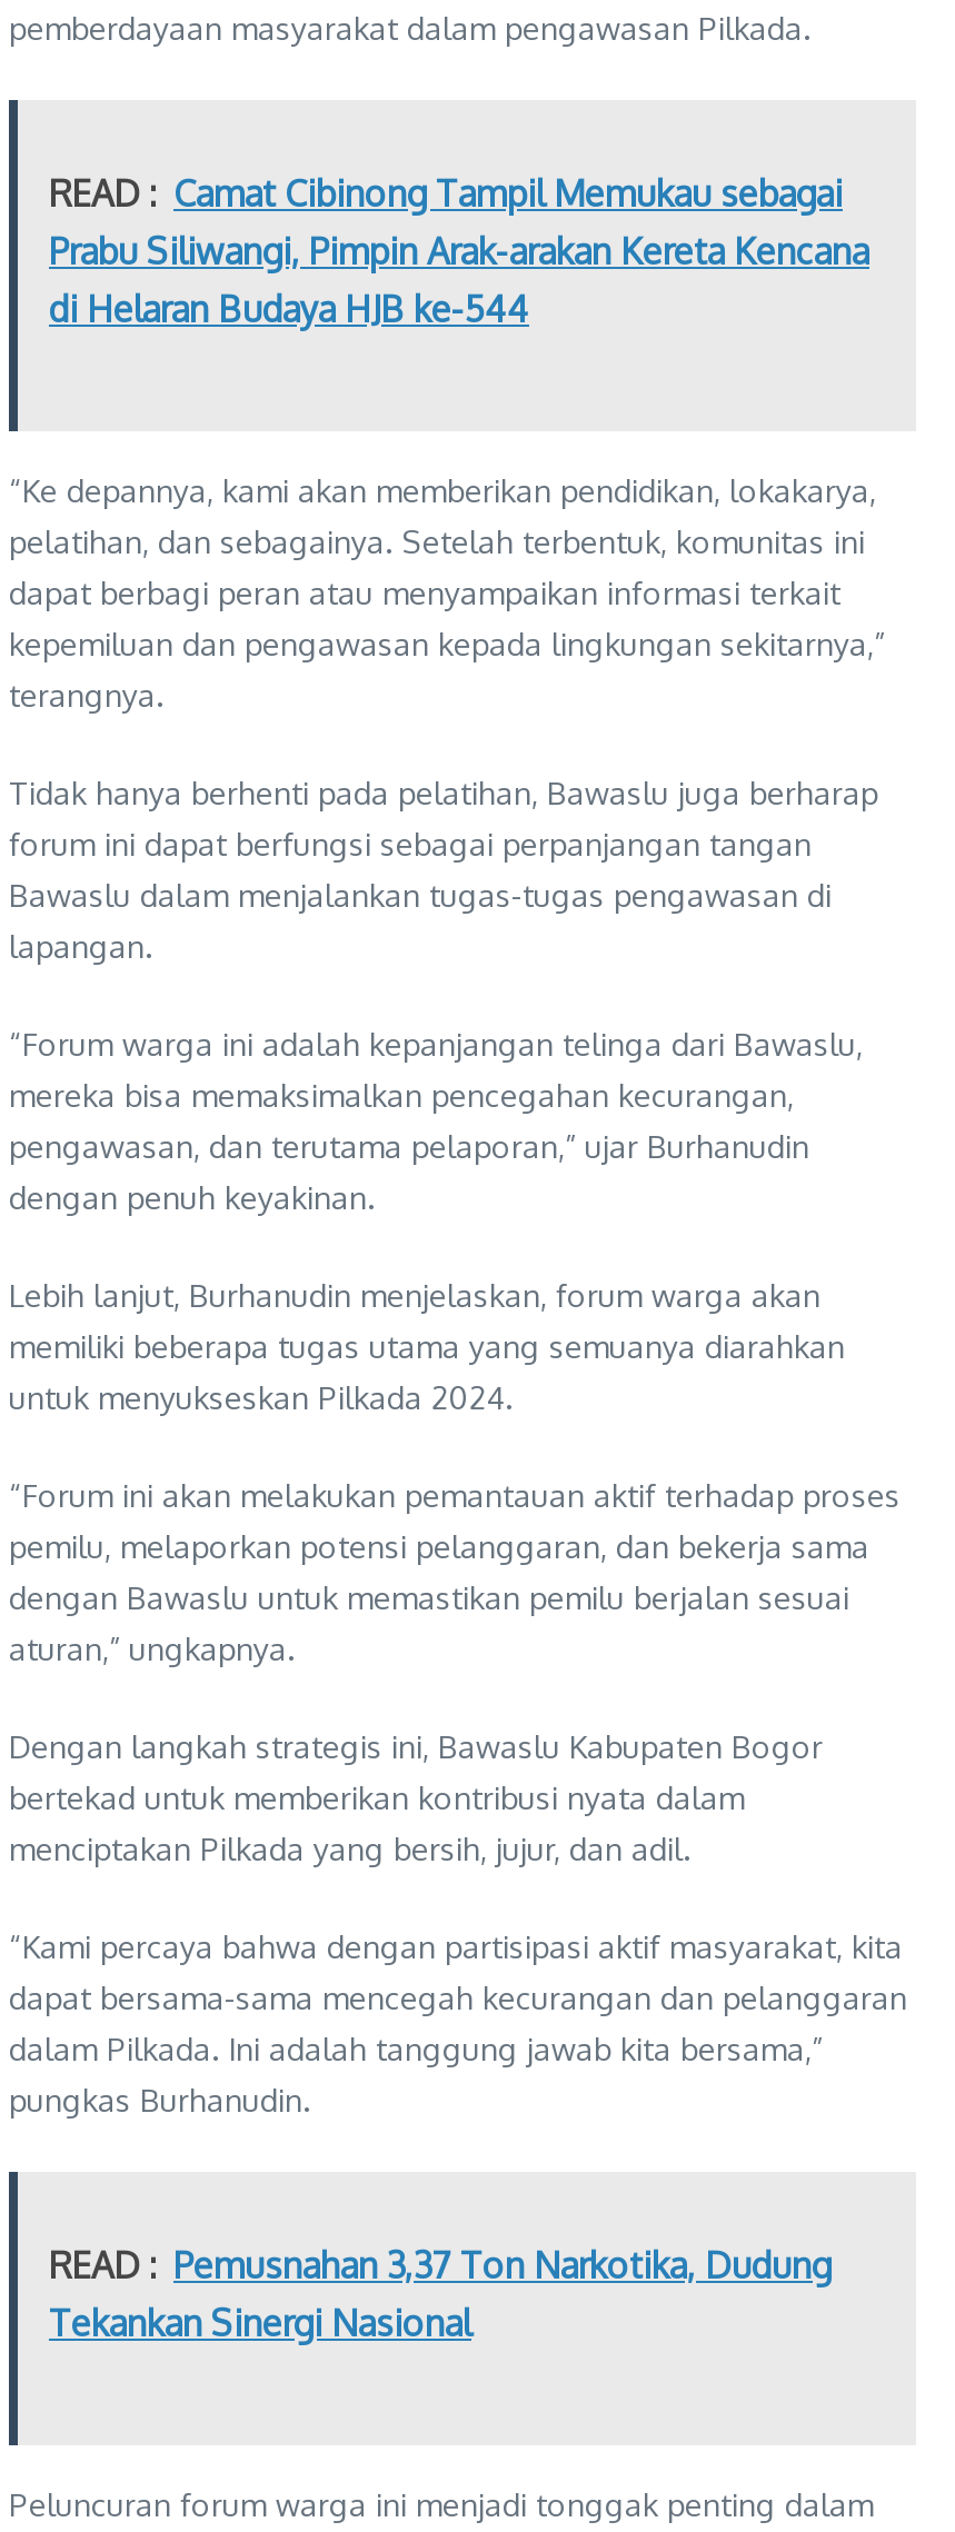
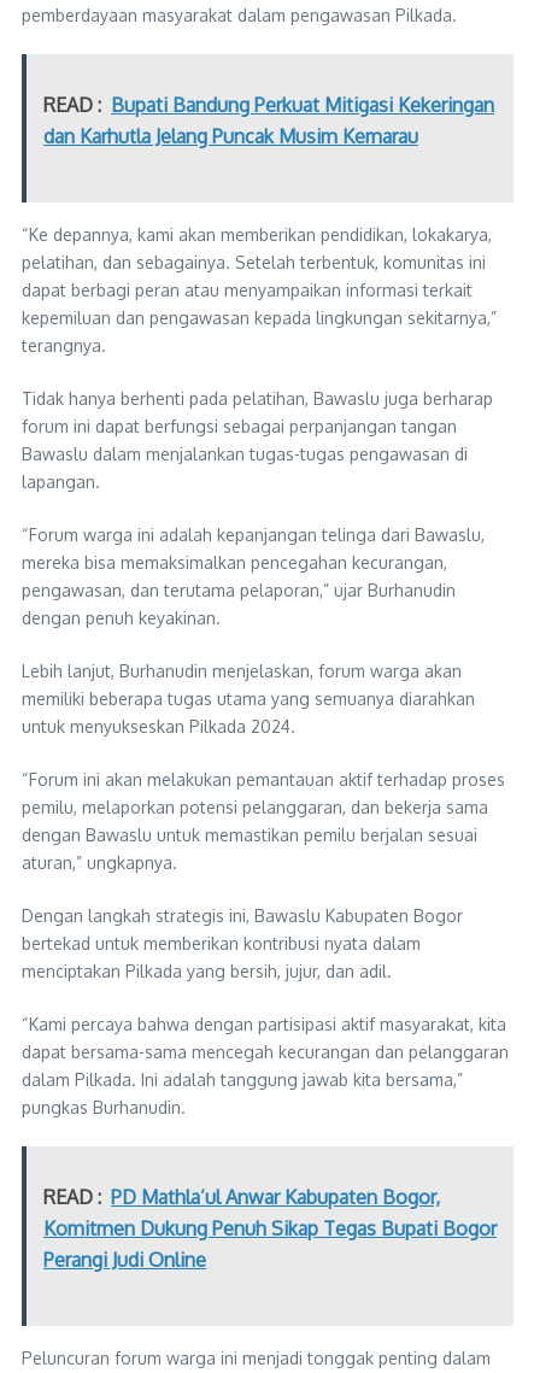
[49,172,869,332] READ : Camat Cibinong Tampil Memukau sebagai | Prabu Siliwangi, Pimpin Arak-arakan Kereta Kencana | di Helaran Budaya HJB ke-544 -> [43,93,494,149] READ : Bupati Bandung Perkuat Mitigasi Kekeringan | dan Karhutla Jelang Puncak Musim Kemarau
moved [9,472,907,2119] -> [22,225,509,1118]: “Ke depannya, kami akan memberikan pendidikan, lokakarya, | pelatihan, dan sebagainya. Setelah terbentuk, komunitas ini | dapat berbagi peran atau menyampaikan informasi terkait | ... | dalam Pilkada. Ini adalah tanggung jawab kita bersama,” | pungkas Burhanudin.
[49,2244,832,2346] READ : Pemusnahan 3,37 Ton Narkotika, Dudung | Tekankan Sinergi Nasional -> [43,1185,497,1272] READ : PD Mathla’ul Anwar Kabupaten Bogor, | Komitmen Dukung Penuh Sikap Tegas Bupati Bogor | Perangi Judi Online

